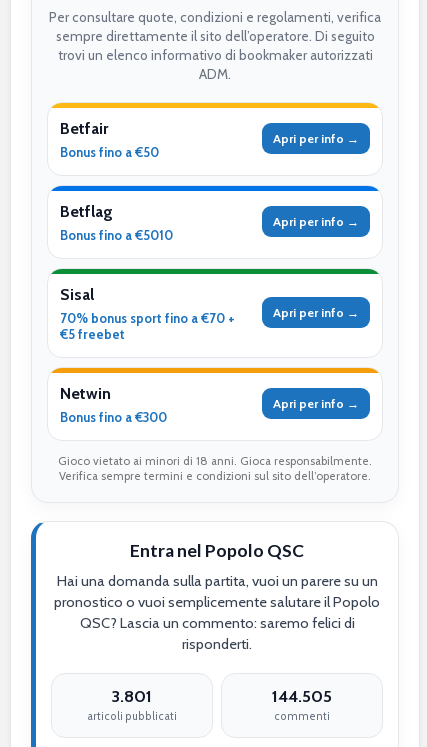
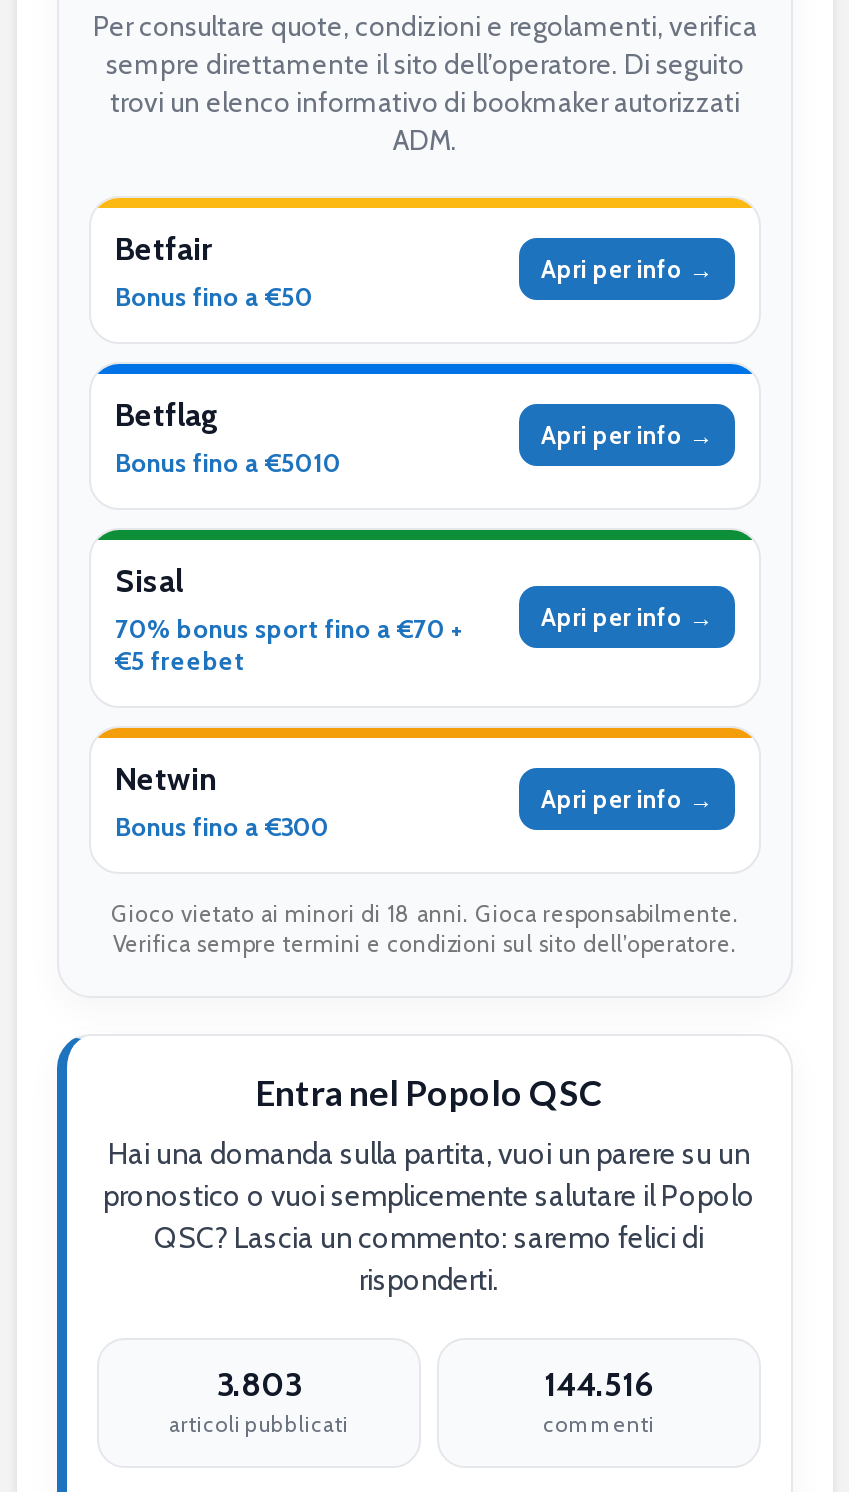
[112,686,152,706] 3.801 -> [217,1364,301,1404] 3.803
[272,686,332,706] 144.505 -> [544,1364,654,1404] 144.516

